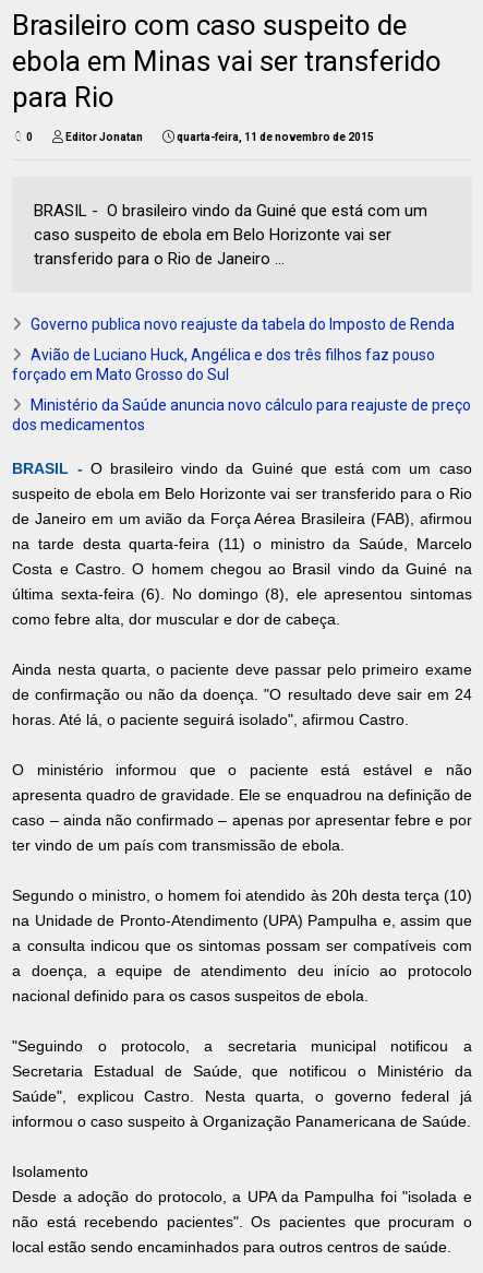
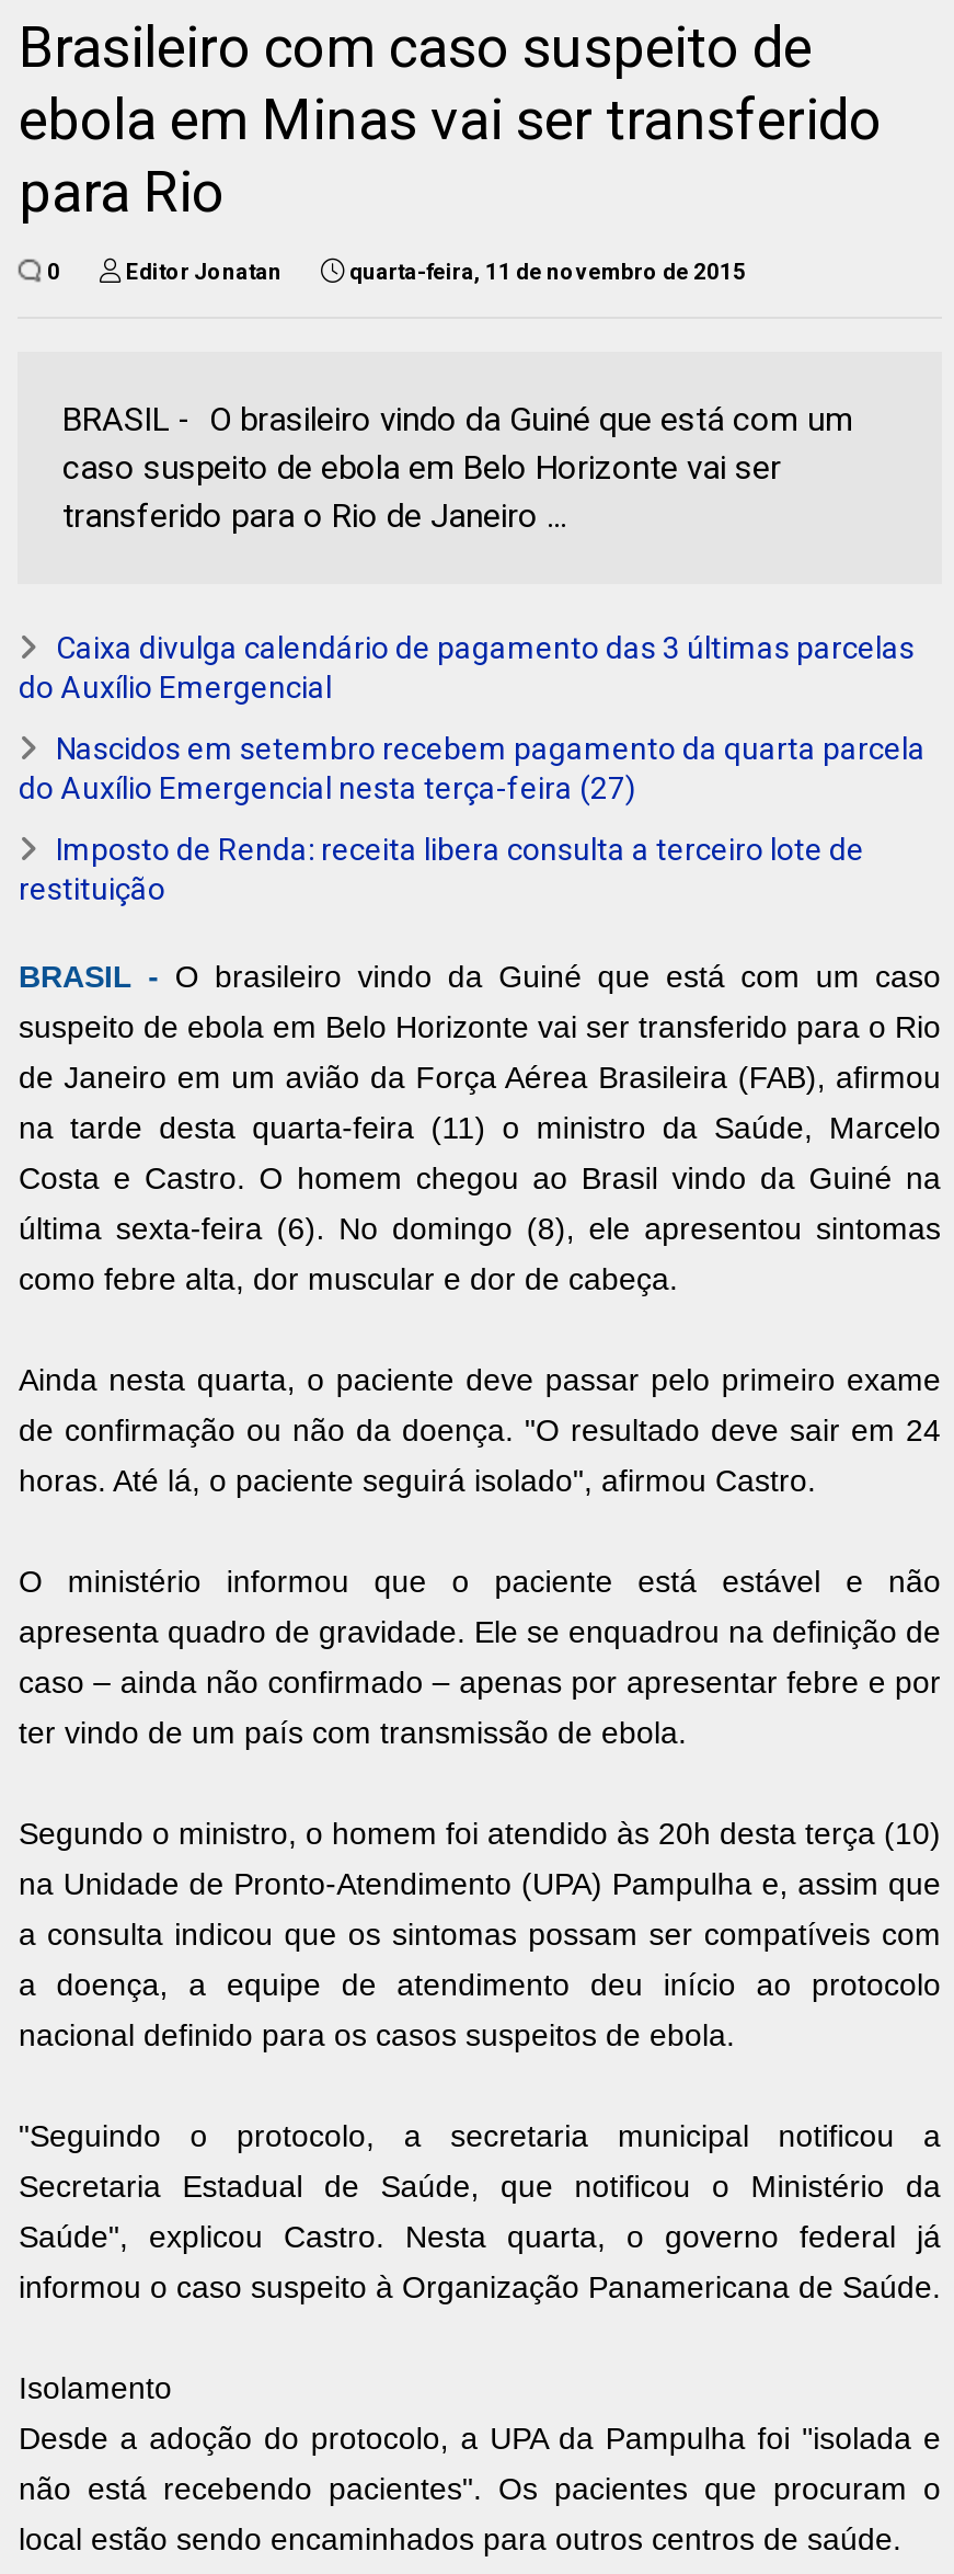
[31,315,455,333] Governo publica novo reajuste da tabela do Imposto de Renda -> [18,630,914,704] Caixa divulga calendário de pagamento das 3 últimas parcelas | do Auxílio Emergencial
[12,346,435,383] Avião de Luciano Huck, Angélica e dos três filhos faz pouso | forçado em Mato Grosso do Sul -> [18,730,925,805] Nascidos em setembro recebem pagamento da quarta parcela | do Auxílio Emergencial nesta terça-feira (27)
[12,396,471,433] Ministério da Saúde anuncia novo cálculo para reajuste de preço | dos medicamentos -> [18,831,864,906] Imposto de Renda: receita libera consulta a terceiro lote de | restituição

